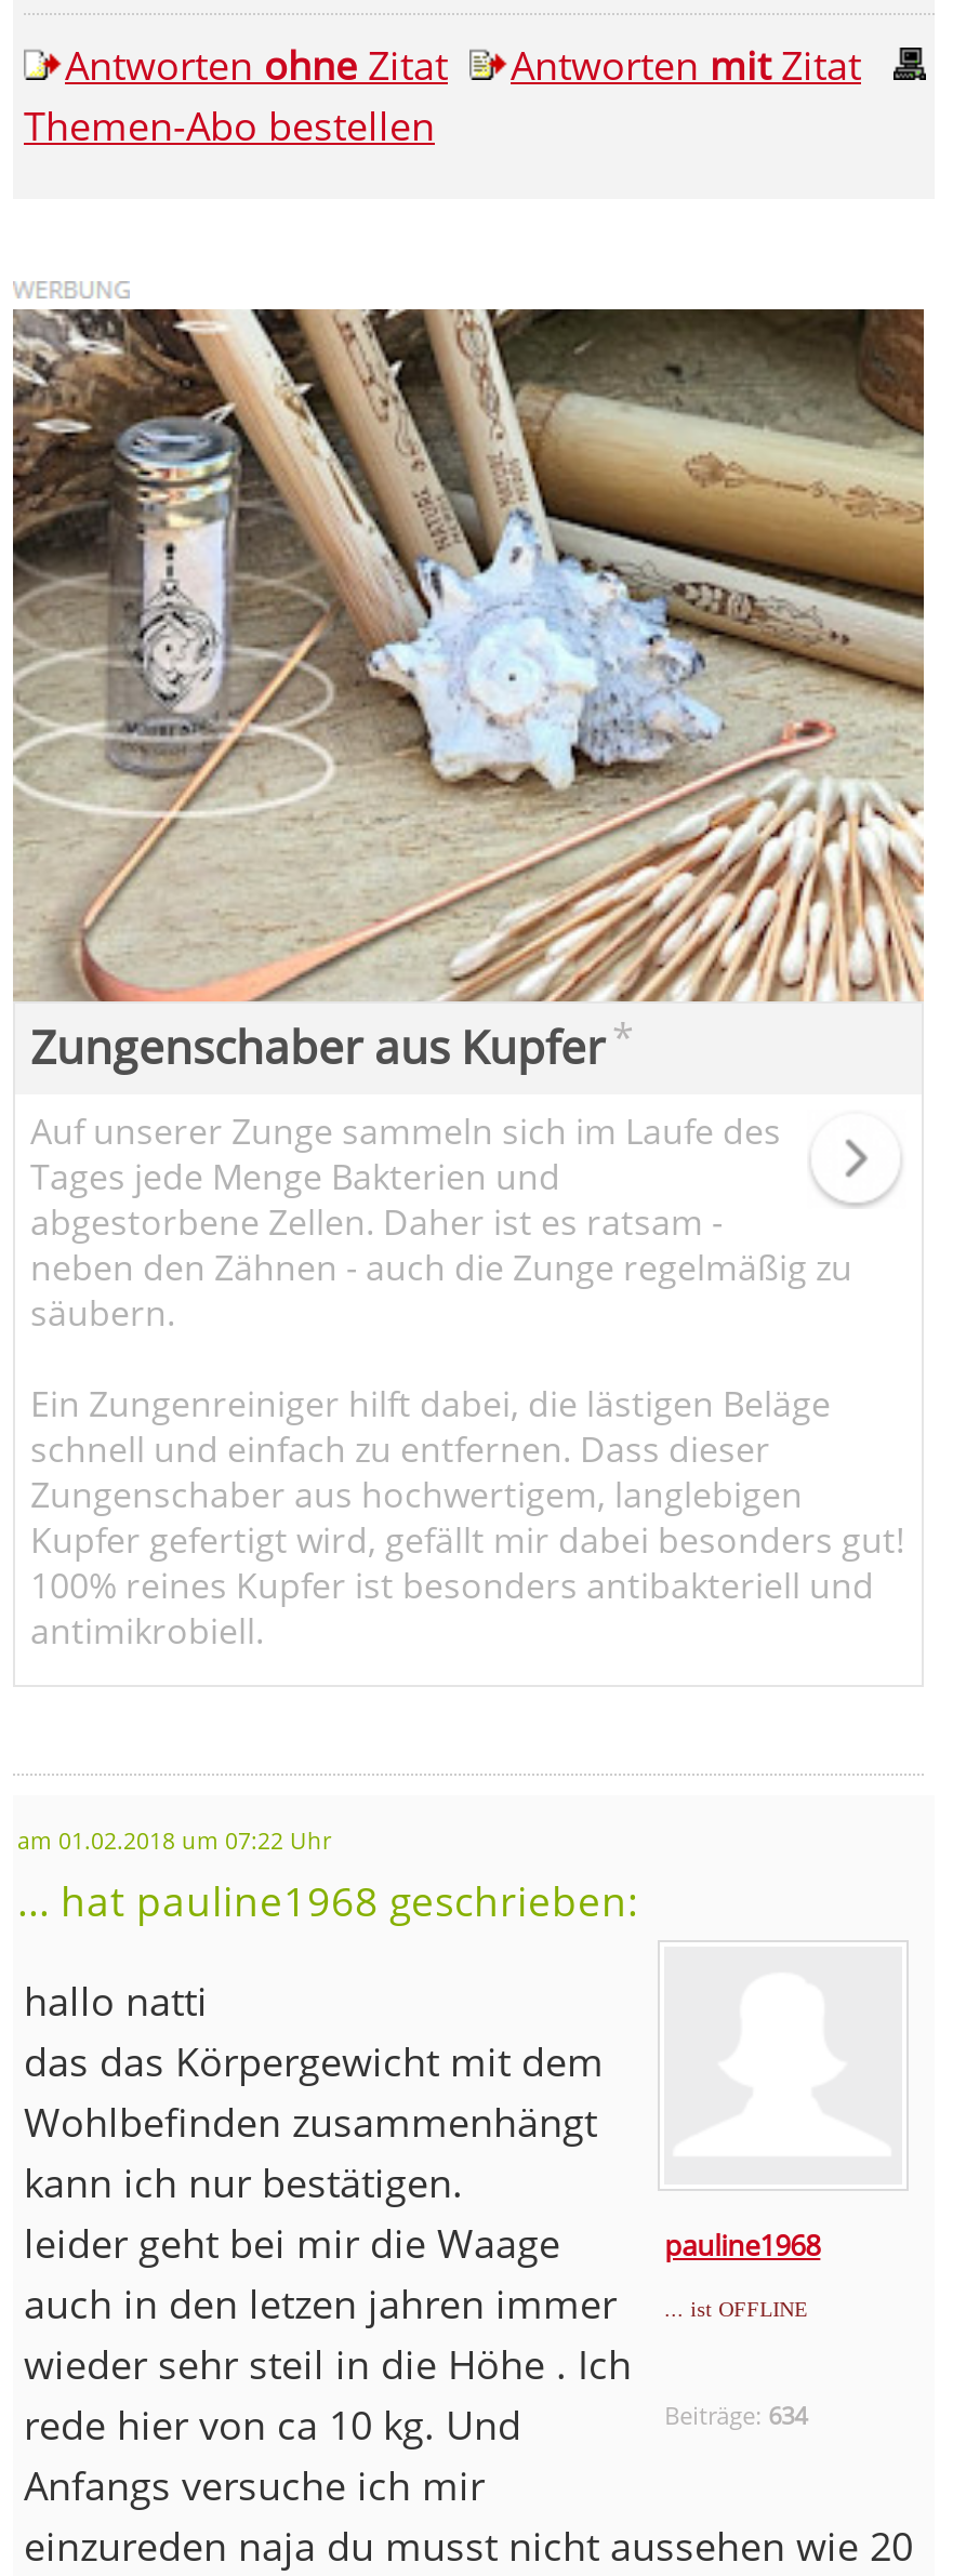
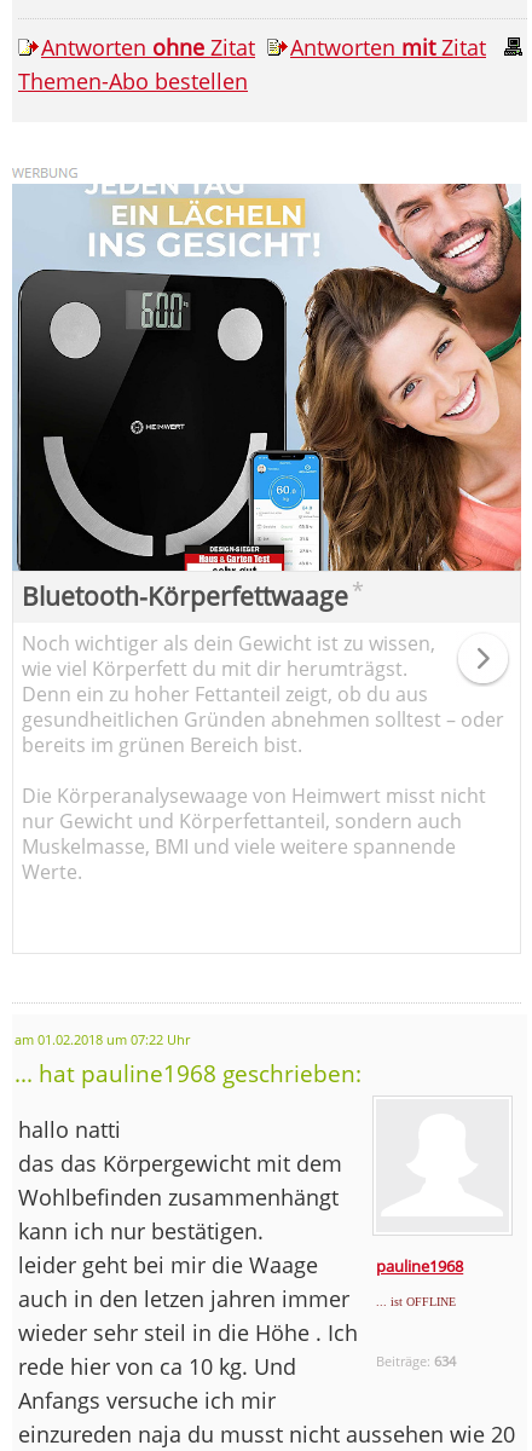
[11,307,926,1077] [image] | Zungenschaber aus Kupfer * -> [12,183,522,613] [image] | Bluetooth-Körperfettwaage *
[30,1107,852,1336] Auf unserer Zunge sammeln sich im Laufe des | Tages jede Menge Bakterien und | abgestorbene Zellen. Daher ist es ratsam - | neben den Zähnen - auch die Zunge regelmäßig zu | säubern. -> [22,630,504,758] Noch wichtiger als dein Gewicht ist zu wissen, | wie viel Körperfett du mit dir herumträgst. | Denn ein zu hoher Fettanteil zeigt, ob du aus | gesundheitlichen Gründen abnehmen solltest – oder | bereits im grünen Bereich bist.
[30,1379,904,1654] Ein Zungenreiniger hilft dabei, die lästigen Beläge | schnell und einfach zu entfernen. Dass dieser | Zungenschaber aus hochwertigem, langlebigen | Kupfer gefertigt wird, gefällt mir dabei besonders gut! | 100% reines Kupfer ist besonders antibakteriell und | antimikrobiell. -> [22,782,486,885] Die Körperanalysewaage von Heimwert misst nicht | nur Gewicht und Körperfettanteil, sondern auch | Muskelmasse, BMI und viele weitere spannende | Werte.

